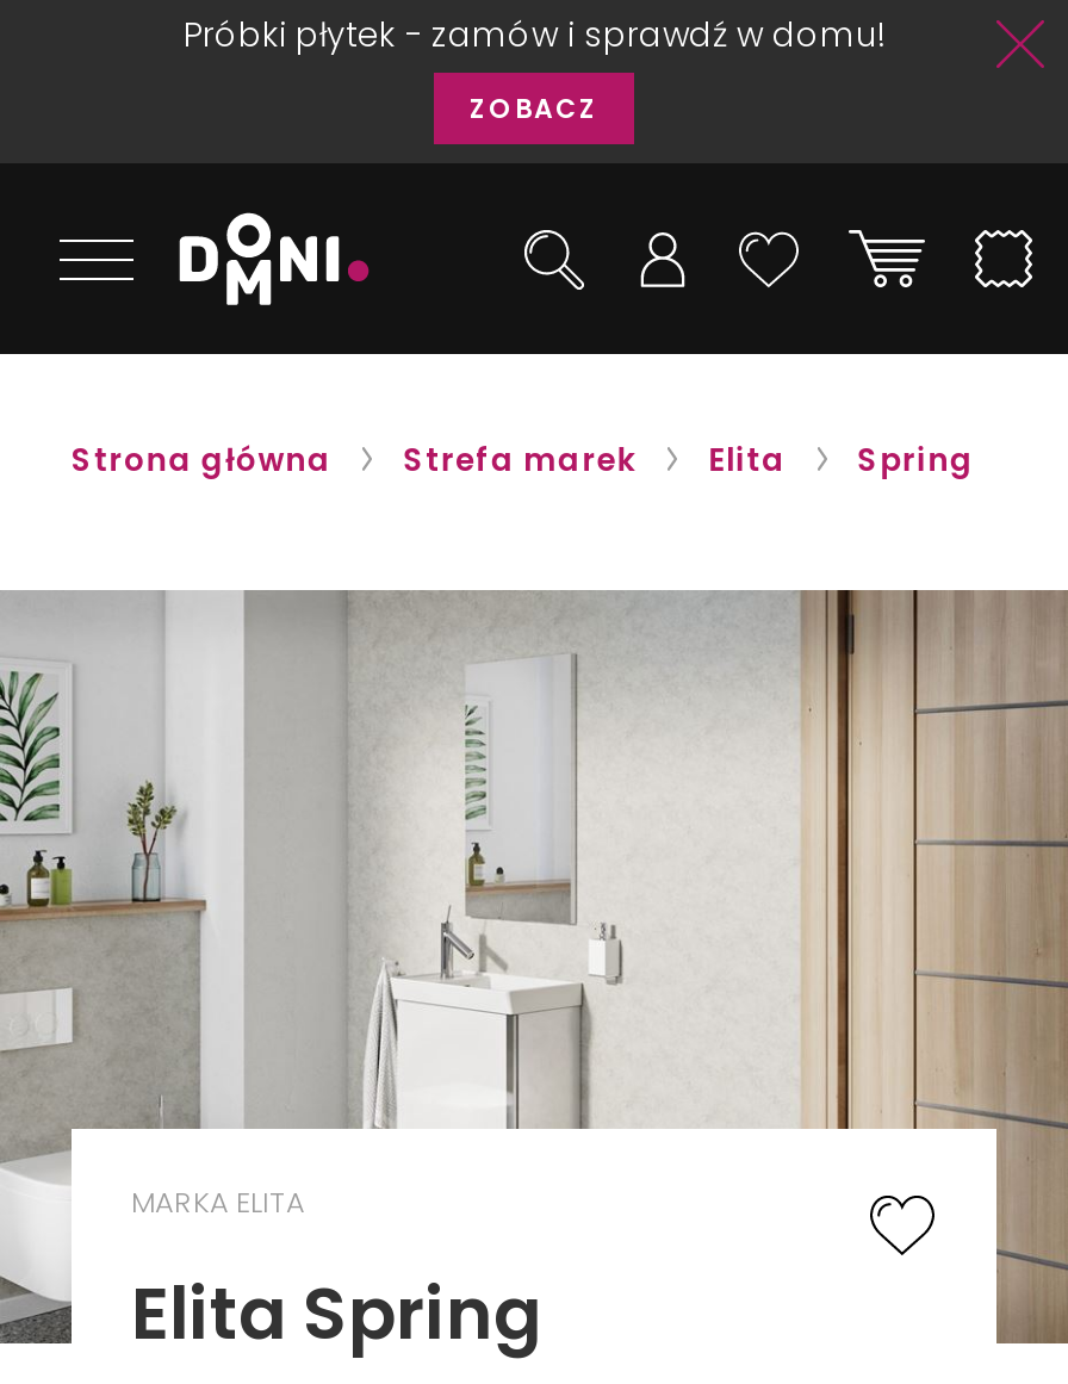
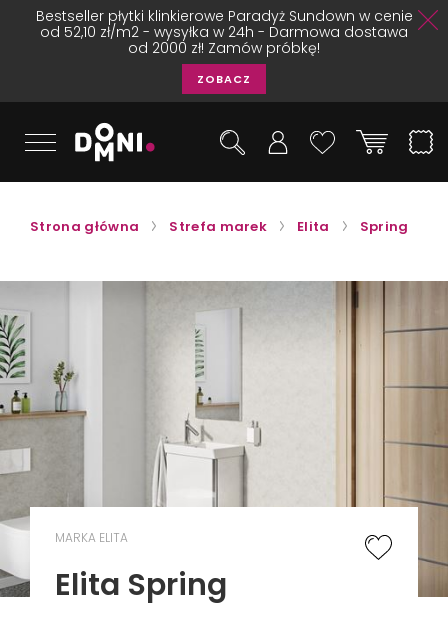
[184,11,884,58] Próbki płytek - zamów i sprawdź w domu! -> [35,6,412,58] Bestseller płytki klinkierowe Paradyż Sundown w cenie | od 52,10 zł/m2 - wysyłka w 24h - Darmowa dostawa | od 2000 zł! Zamów próbkę!

